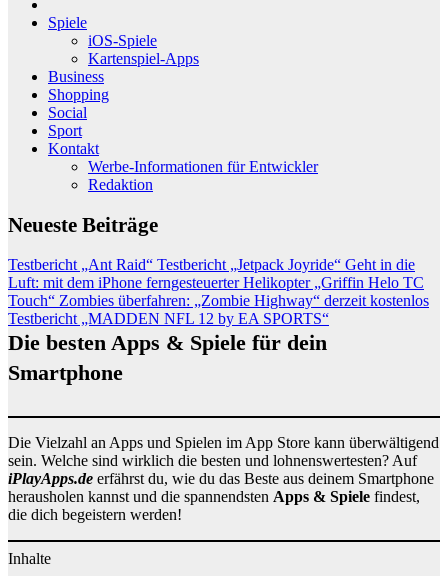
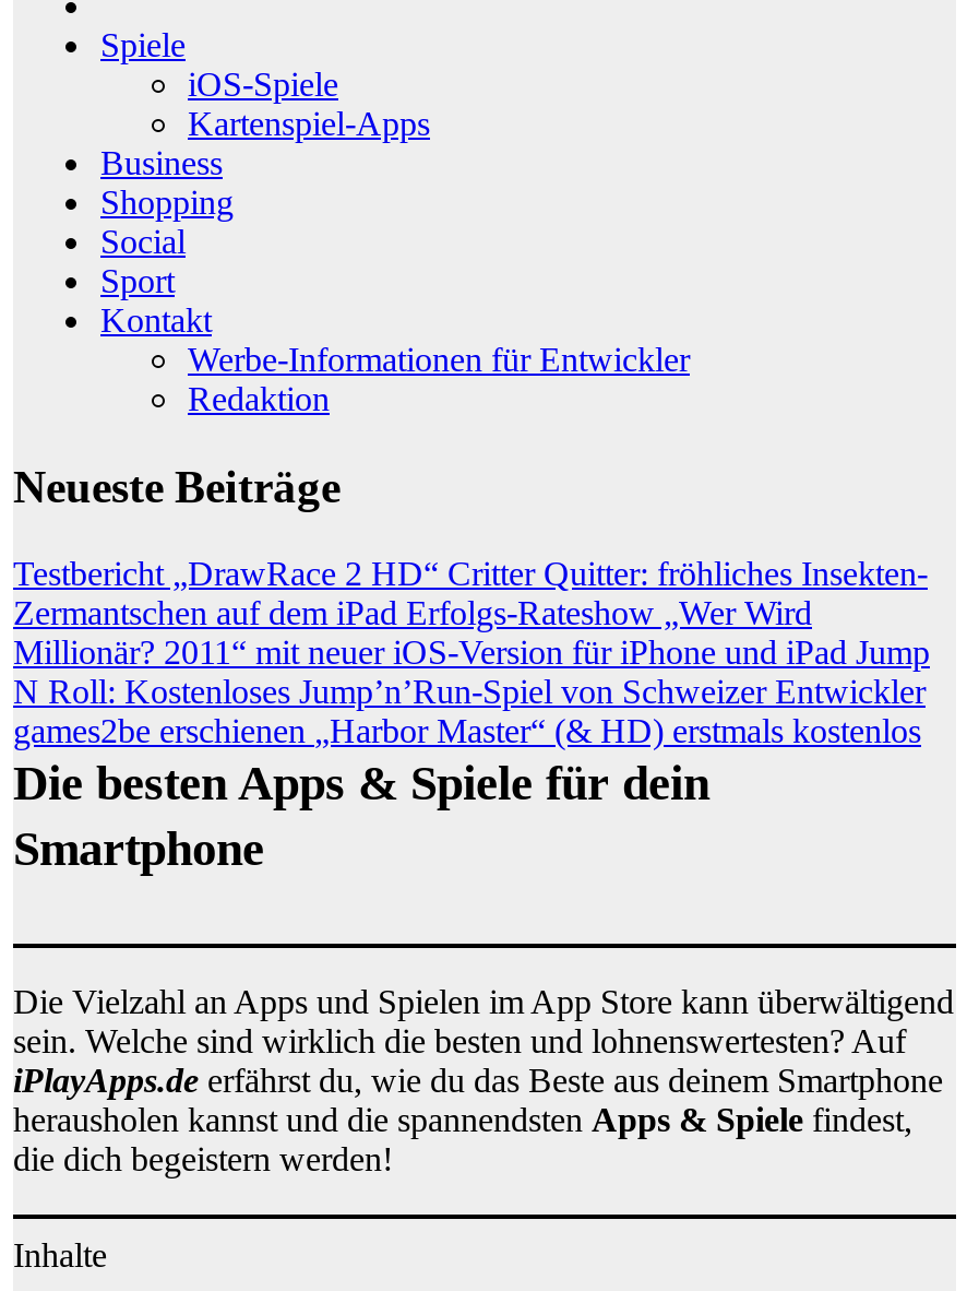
[8,255,429,326] Testbericht „Ant Raid“ Testbericht „Jetpack Joyride“ Geht in die | Luft: mit dem iPhone ferngesteuerter Helikopter „Griffin Helo TC | Touch“ Zombies überfahren: „Zombie Highway“ derzeit kostenlos | Testbericht „MADDEN NFL 12 by EA SPORTS“ -> [13,554,930,748] Testbericht „DrawRace 2 HD“ Critter Quitter: fröhliches Insekten- | Zermantschen auf dem iPad Erfolgs-Rateshow „Wer Wird | Millionär? 2011“ mit neuer iOS-Version für iPhone und iPad Jump | N Roll: Kostenloses Jump’n’Run-Spiel von Schweizer Entwickler | games2be erschienen „Harbor Master“ (& HD) erstmals kostenlos

